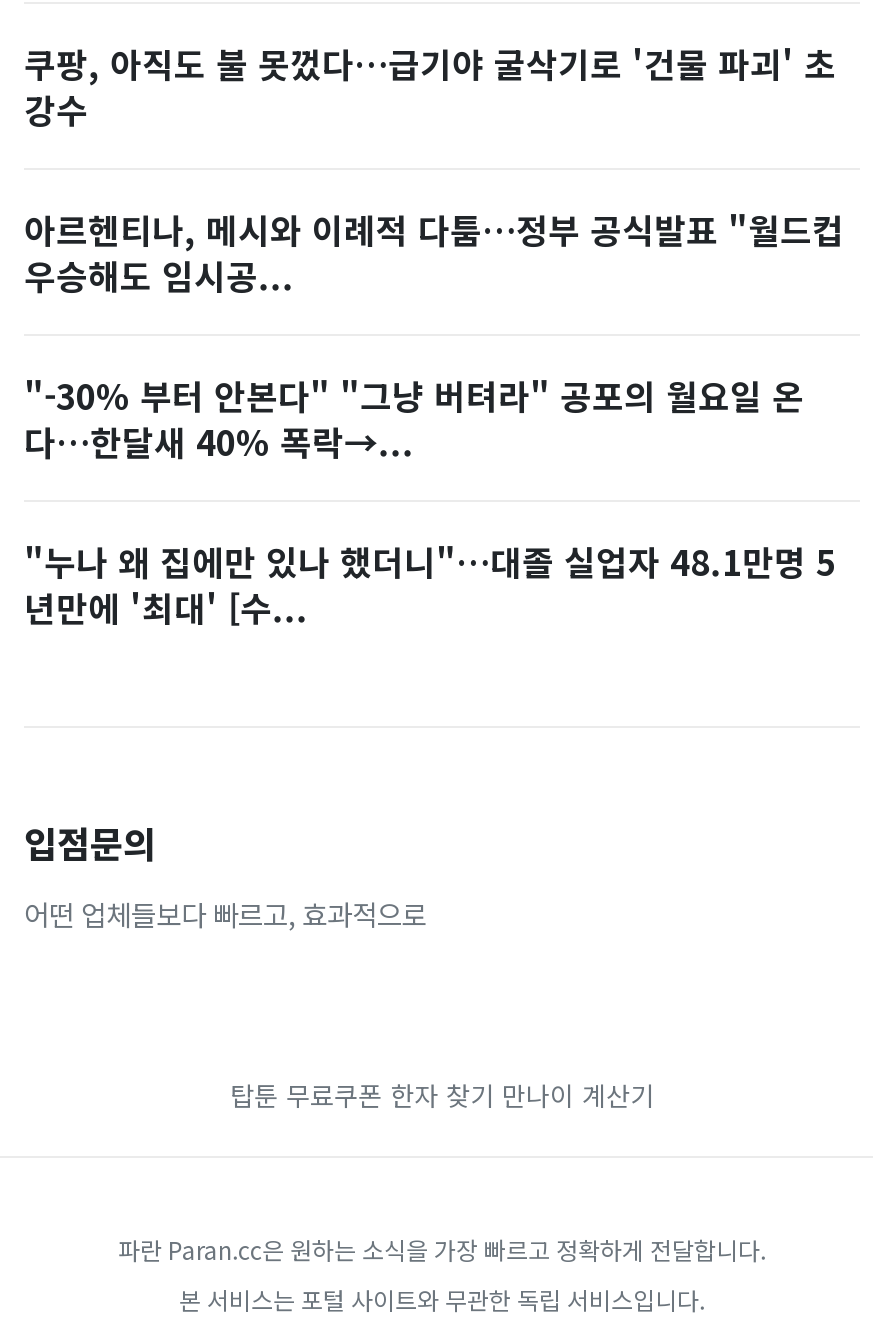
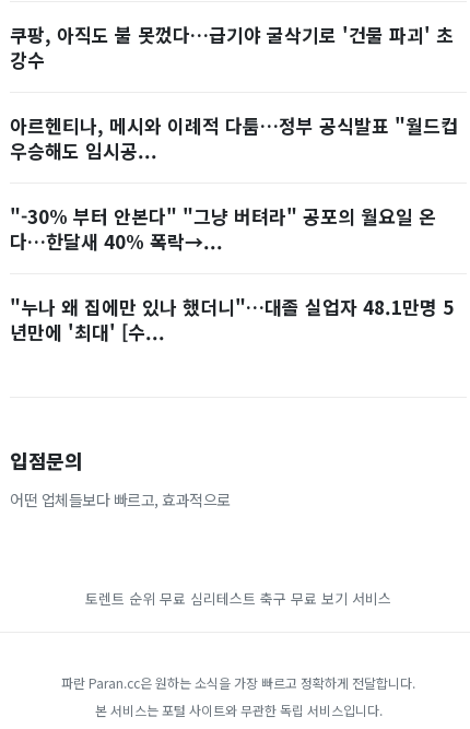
[230,1076,654,1114] 탑툰 무료쿠폰 한자 찾기 만나이 계산기 -> [85,588,391,609] 토렌트 순위 무료 심리테스트 축구 무료 보기 서비스

